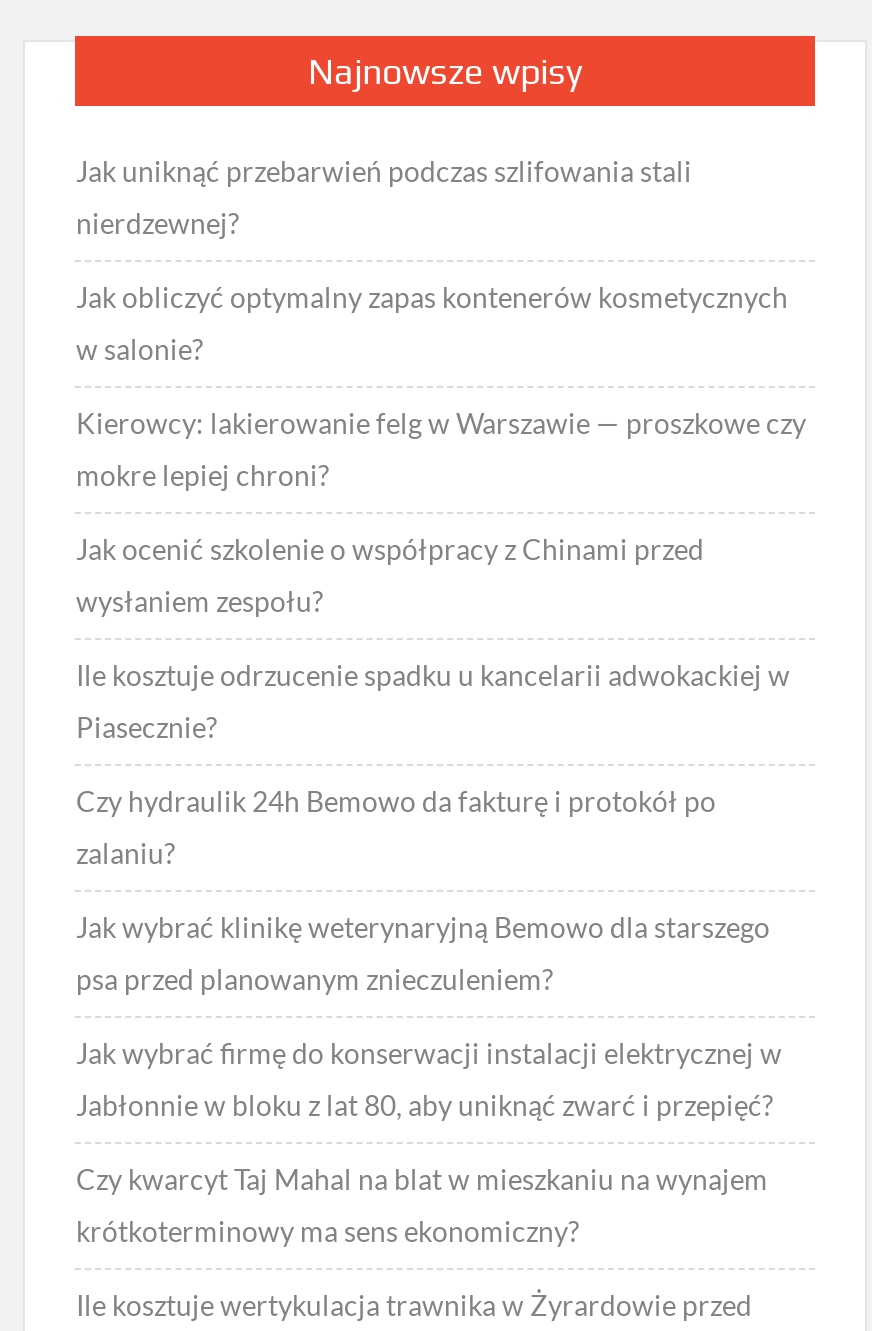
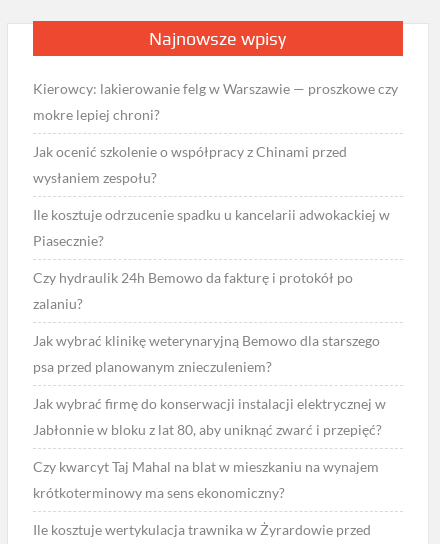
[76,153,788,365] Jak uniknąć przebarwień podczas szlifowania stali | nierdzewnej? | Jak obliczyć optymalny zapas kontenerów kosmetycznych | w salonie? -> none

